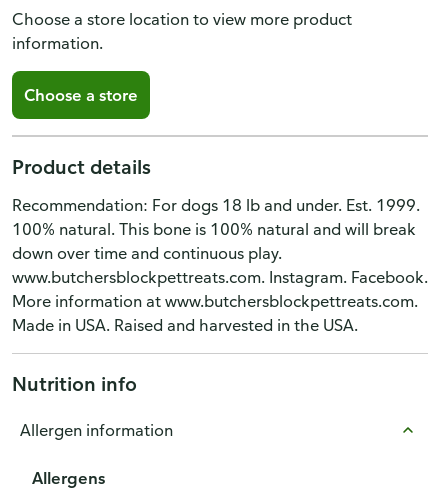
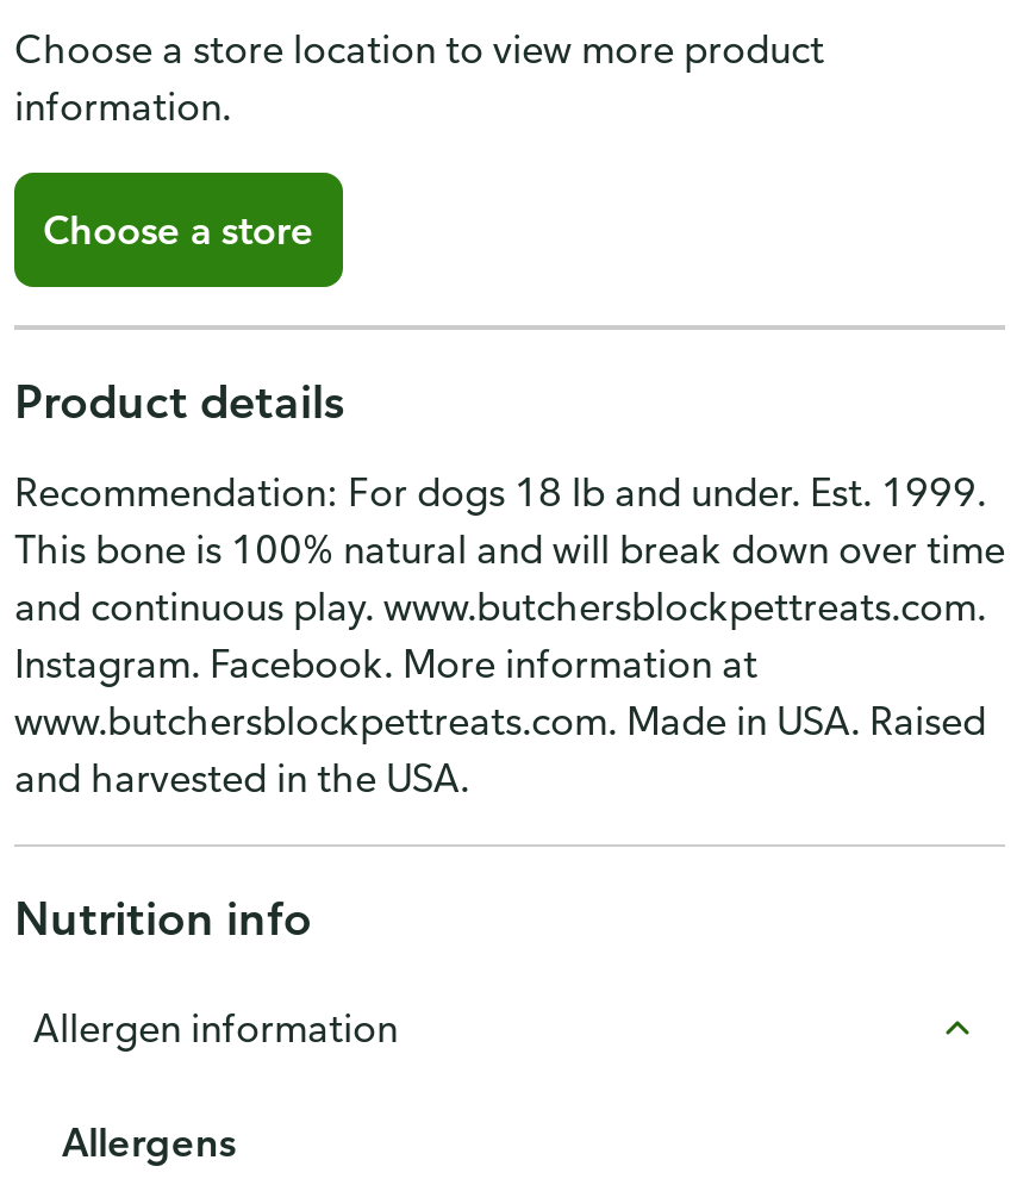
[12,219,428,335] 100% natural. This bone is 100% natural and will break | down over time and continuous play. | www.butchersblockpettreats.com. Instagram. Facebook. | More information at www.butchersblockpettreats.com. | Made in USA. Raised and harvested in the USA. -> [14,525,1005,802] This bone is 100% natural and will break down over time | and continuous play. www.butchersblockpettreats.com. | Instagram. Facebook. More information at | www.butchersblockpettreats.com. Made in USA. Raised | and harvested in the USA.

